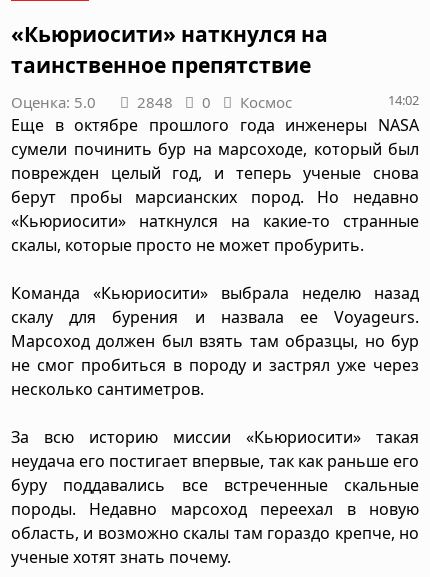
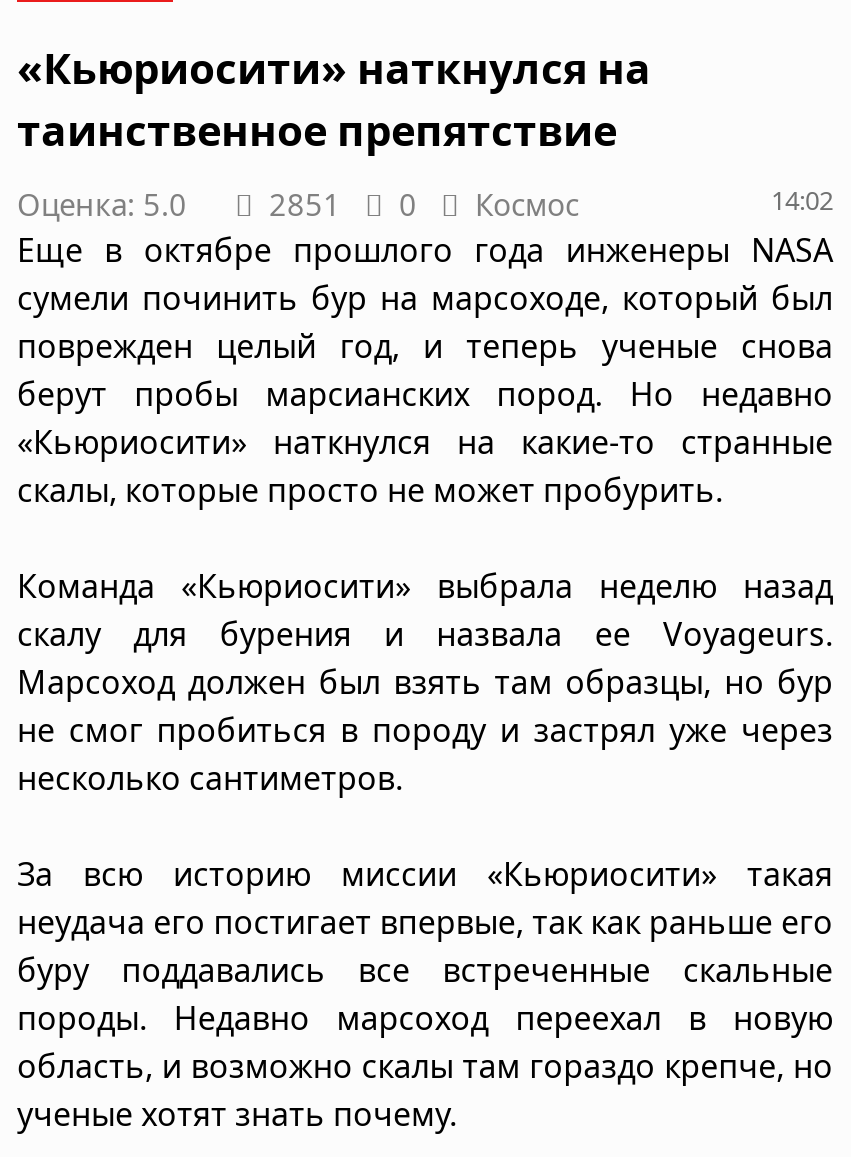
[11,92,292,112] Оценка: 5.0 2848 0 Космос -> [17,184,579,224] Оценка: 5.0 2851 0 Космос

